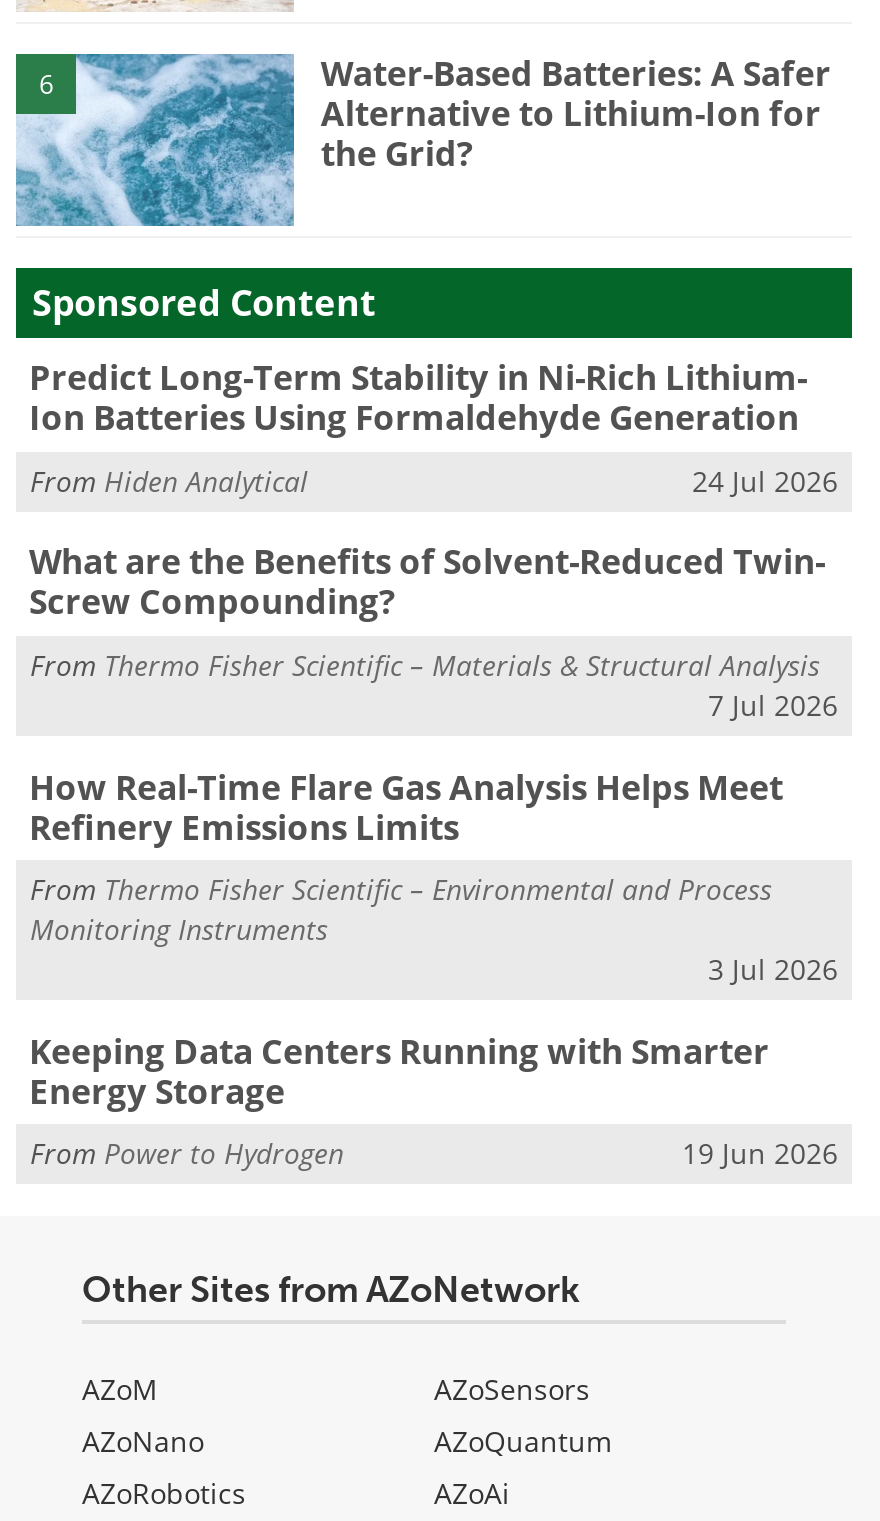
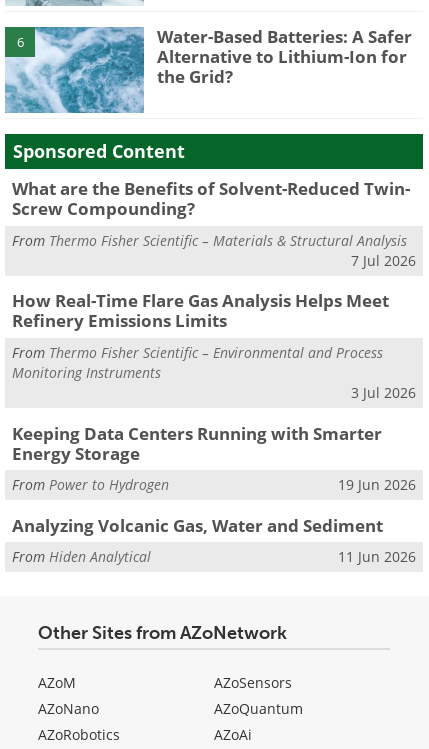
[29,355,838,500] Predict Long-Term Stability in Ni-Rich Lithium- | Ion Batteries Using Formaldehyde Generation | 24 Jul 2026 -> none
moved [30,462,308,500] -> [12,547,151,566]: From Hiden Analytical
moved [29,539,838,1172] -> [11,177,416,494]: What are the Benefits of Solvent-Reduced Twin- | Screw Compounding? | From Thermo Fisher Scientific – Materials & Structural Analysis | ... | From Power to Hydrogen | 19 Jun 2026
none -> [11,514,416,566] Analyzing Volcanic Gas, Water and Sediment | 11 Jun 2026

